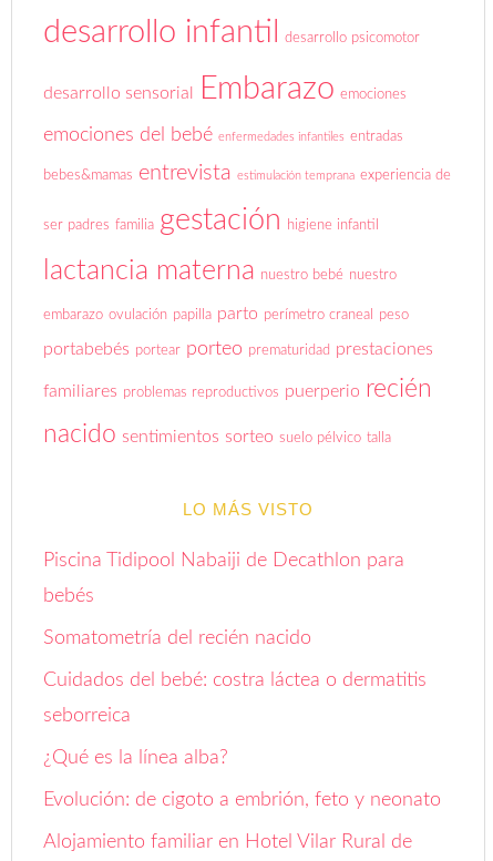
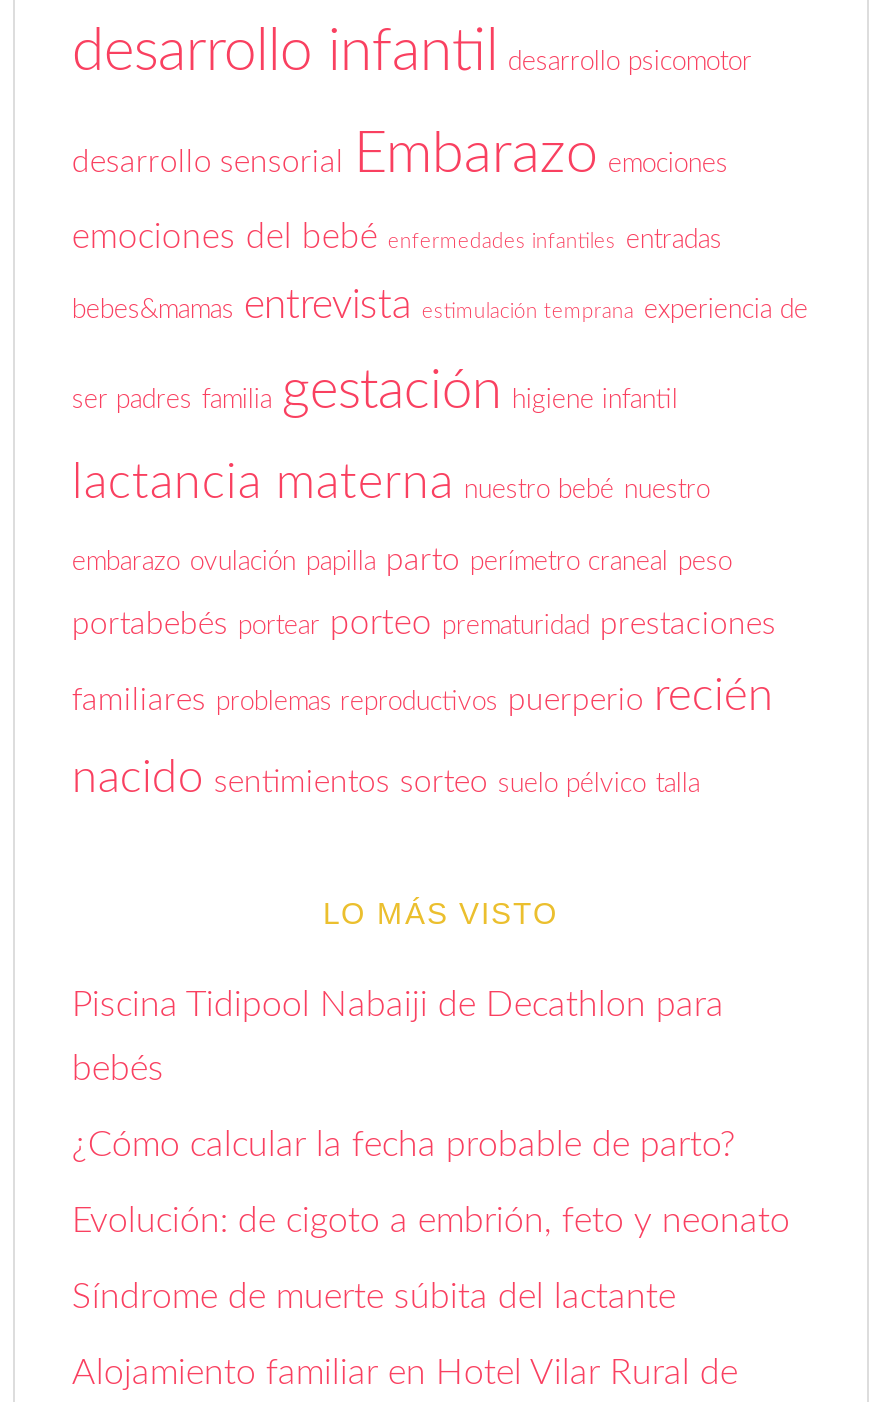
[44,628,427,768] Somatometría del recién nacido | Cuidados del bebé: costra láctea o dermatitis | seborreica | ¿Qué es la línea alba? -> [72,1127,736,1163] ¿Cómo calcular la fecha probable de parto?
moved [44,790,441,810] -> [72,1203,790,1239]: Evolución: de cigoto a embrión, feto y neonato
none -> [72,1279,676,1315] Síndrome de muerte súbita del lactante

